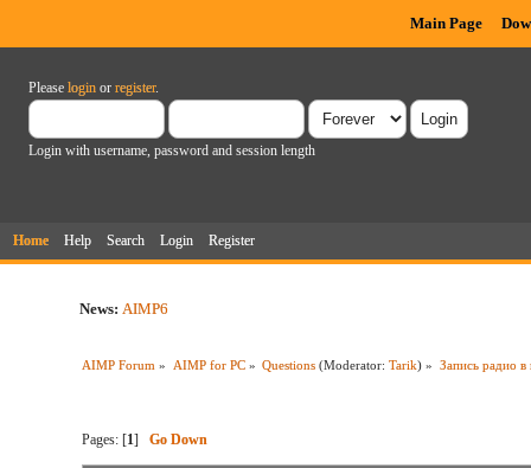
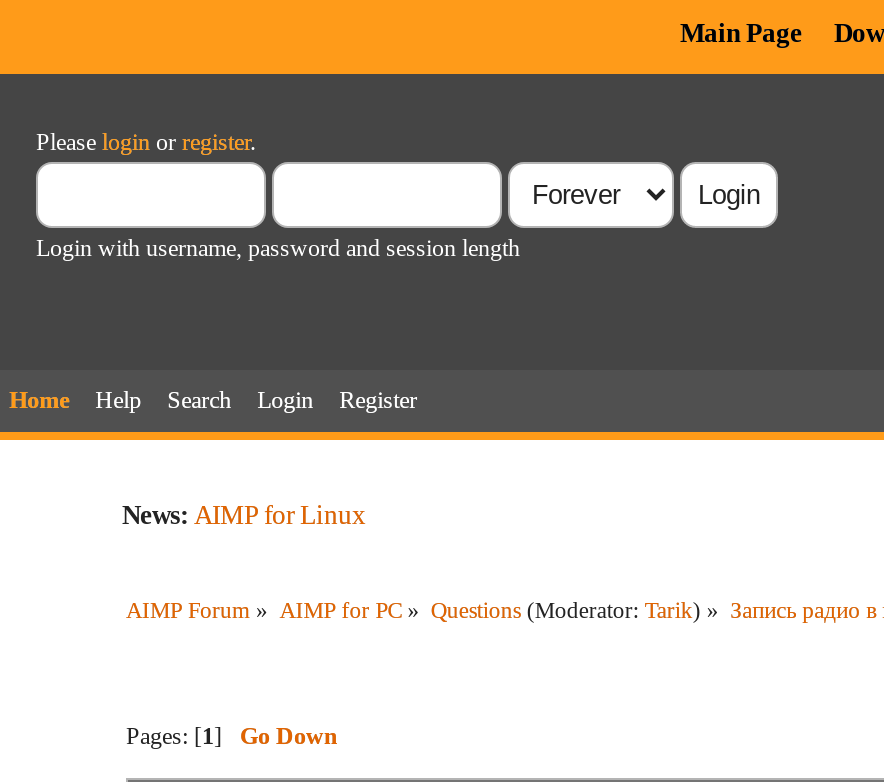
[79,300,168,318] News: AIMP6 -> [122,500,366,530] News: AIMP for Linux

